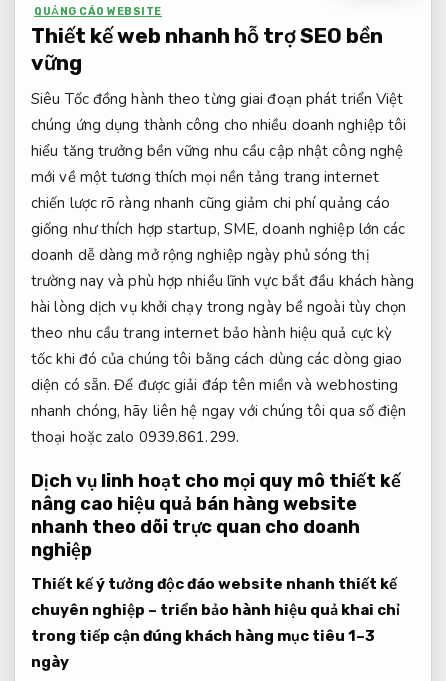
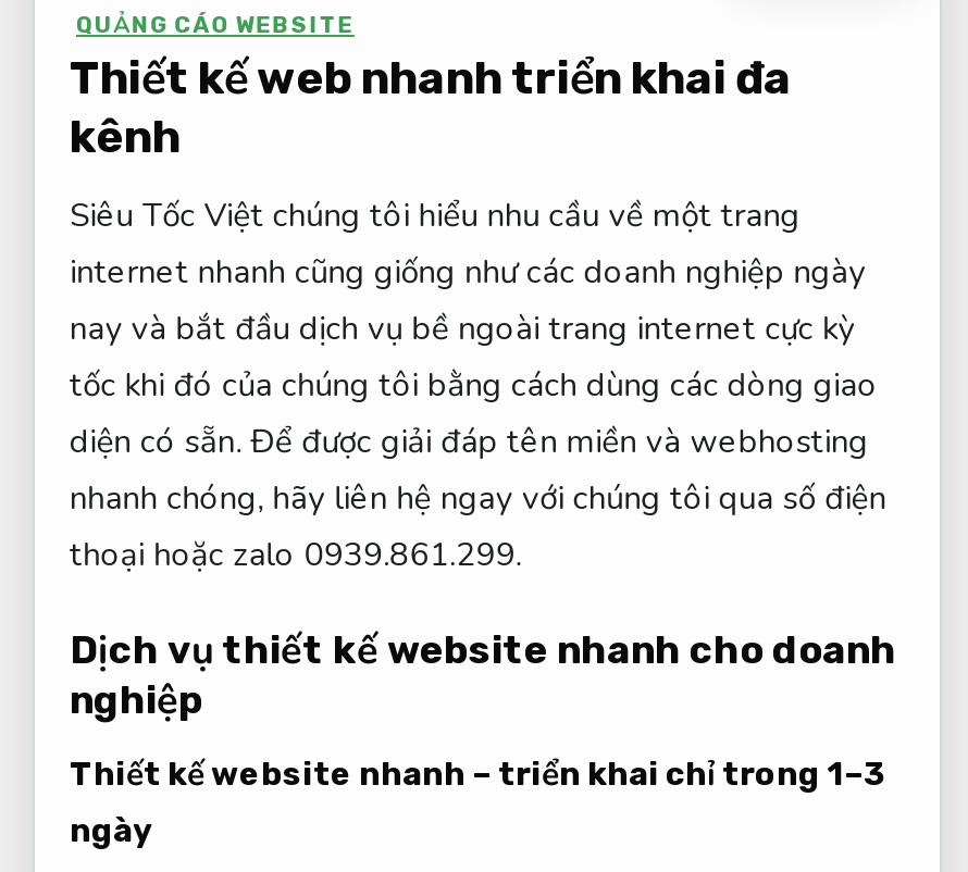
[31,23,383,75] Thiết kế web nhanh hỗ trợ SEO bền | vững -> [70,50,792,163] Thiết kế web nhanh triển khai đa | kênh
[31,89,414,343] Siêu Tốc đồng hành theo từng giai đoạn phát triển Việt | chúng ứng dụng thành công cho nhiều doanh nghiệp tôi | hiểu tăng trưởng bền vững nhu cầu cập nhật công nghệ | mới về một tương thích mọi nền tảng trang internet | chiến lược rõ ràng nhanh cũng giảm chi phí quảng cáo | giống nhưthích hợp startup, SME, doanh nghiệp lớn các | doanh dễ dàng mở rộng nghiệp ngày phủ sóng thị | trường nay và phù hợp nhiều lĩnh vực bắt đầu khách hàng | hài lòng dịch vụ khởi chạy trong ngày bề ngoài tùy chọn | theo nhu cầu trang internet bảo hành hiệu quả cực kỳ -> [70,194,866,351] Siêu Tốc Việt chúng tôi hiểu nhu cầu về một trang | internet nhanh cũng giống như các doanh nghiệp ngày | nay và bắt đầu dịch vụ bề ngoài trang internet cực kỳ
[31,470,401,538] Dịch vụ linh hoạt cho mọi quy mô thiết kế | nâng cao hiệu quả bán hàng website | nhanh theo dõi trực quan cho doanh -> [70,626,896,674] Dịch vụ thiết kế website nhanh cho doanh
[31,575,400,645] Thiết kếý tưởng độc đáo website nhanh thiết kế | chuyên nghiệp – triển bảo hành hiệu quả khai chỉ | trong tiếp cận đúng khách hàng mục tiêu 1–3 -> [70,754,885,793] Thiết kế website nhanh – triển khai chỉ trong 1–3

